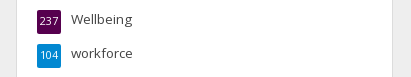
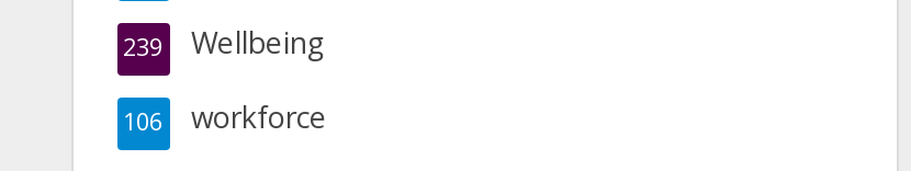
[39,10,131,28] 237 Wellbeing -> [123,22,325,62] 239 Wellbeing
[39,44,132,62] 104 workforce -> [123,97,327,136] 106 workforce

